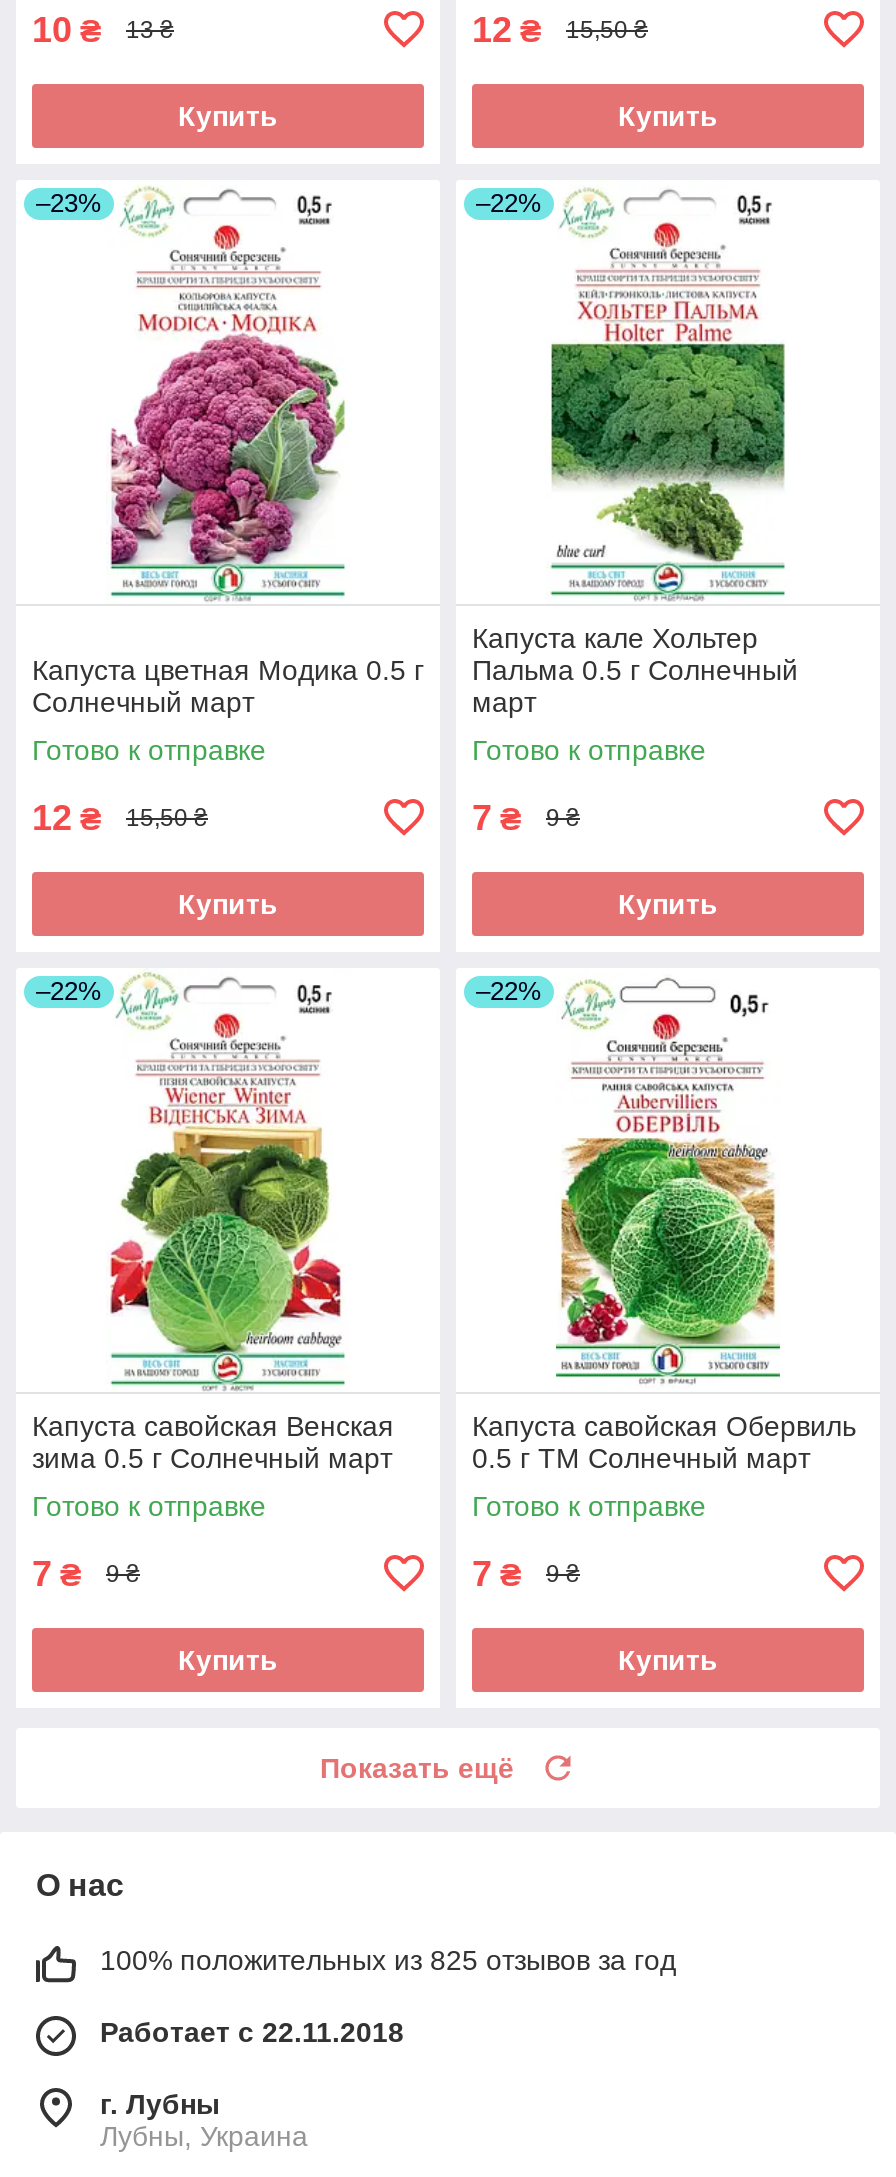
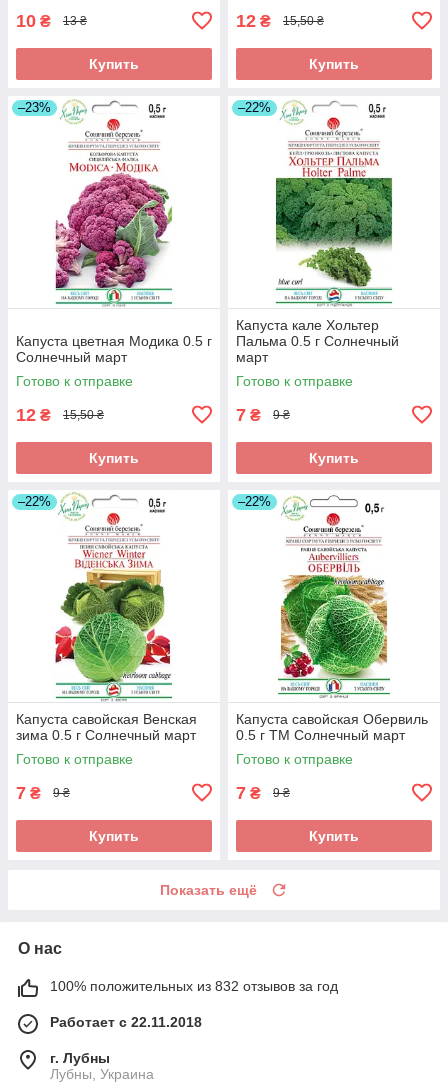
[100,1944,676,1976] 100% положительных из 825 отзывов за год -> [50,978,338,994] 100% положительных из 832 отзывов за год

